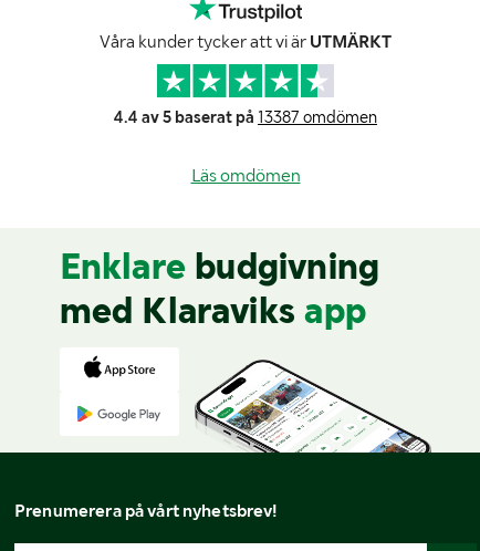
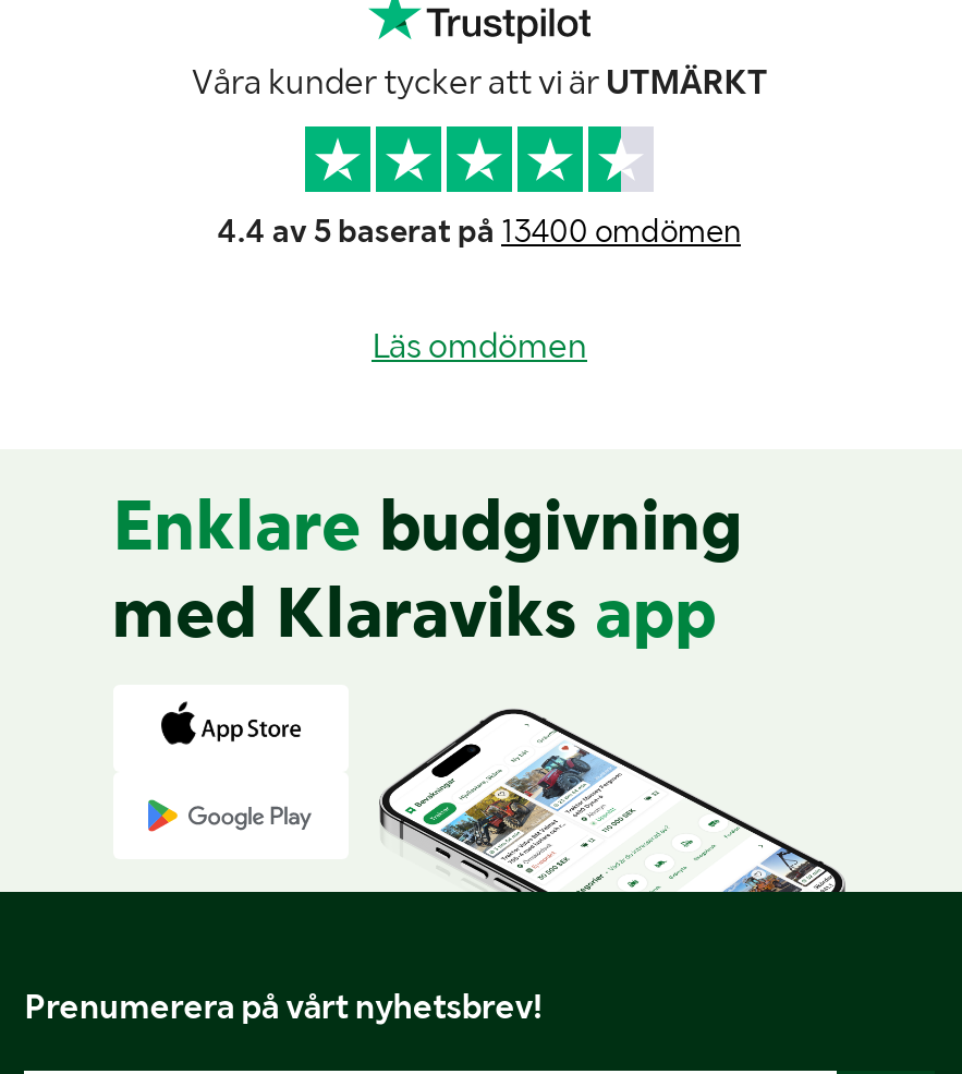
[114,107,377,127] 4.4 av 5 baserat på 13387 omdömen -> [218,211,741,250] 4.4 av 5 baserat på 13400 omdömen

